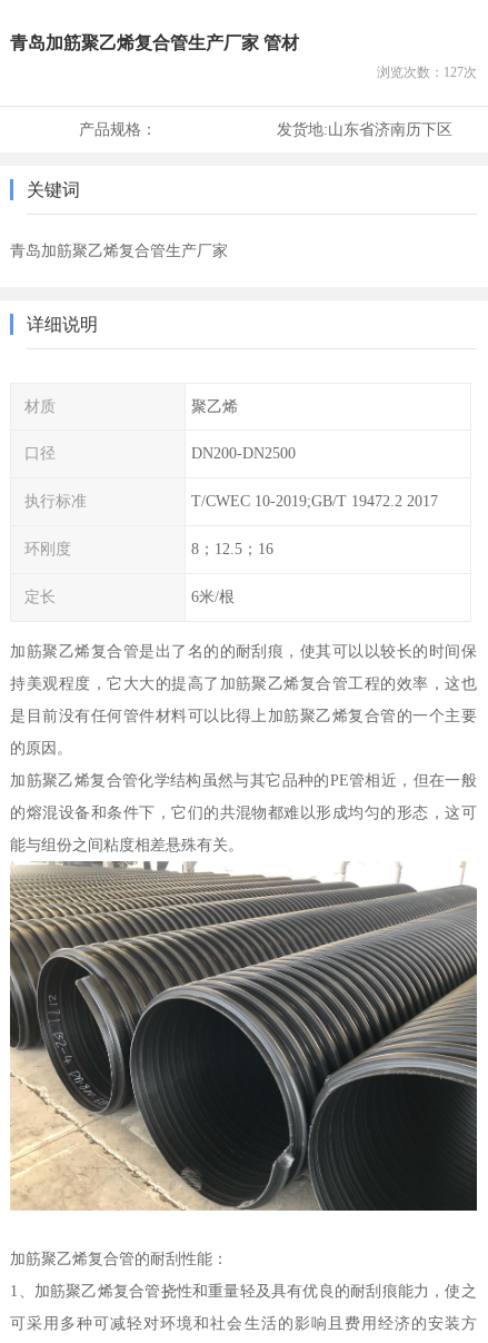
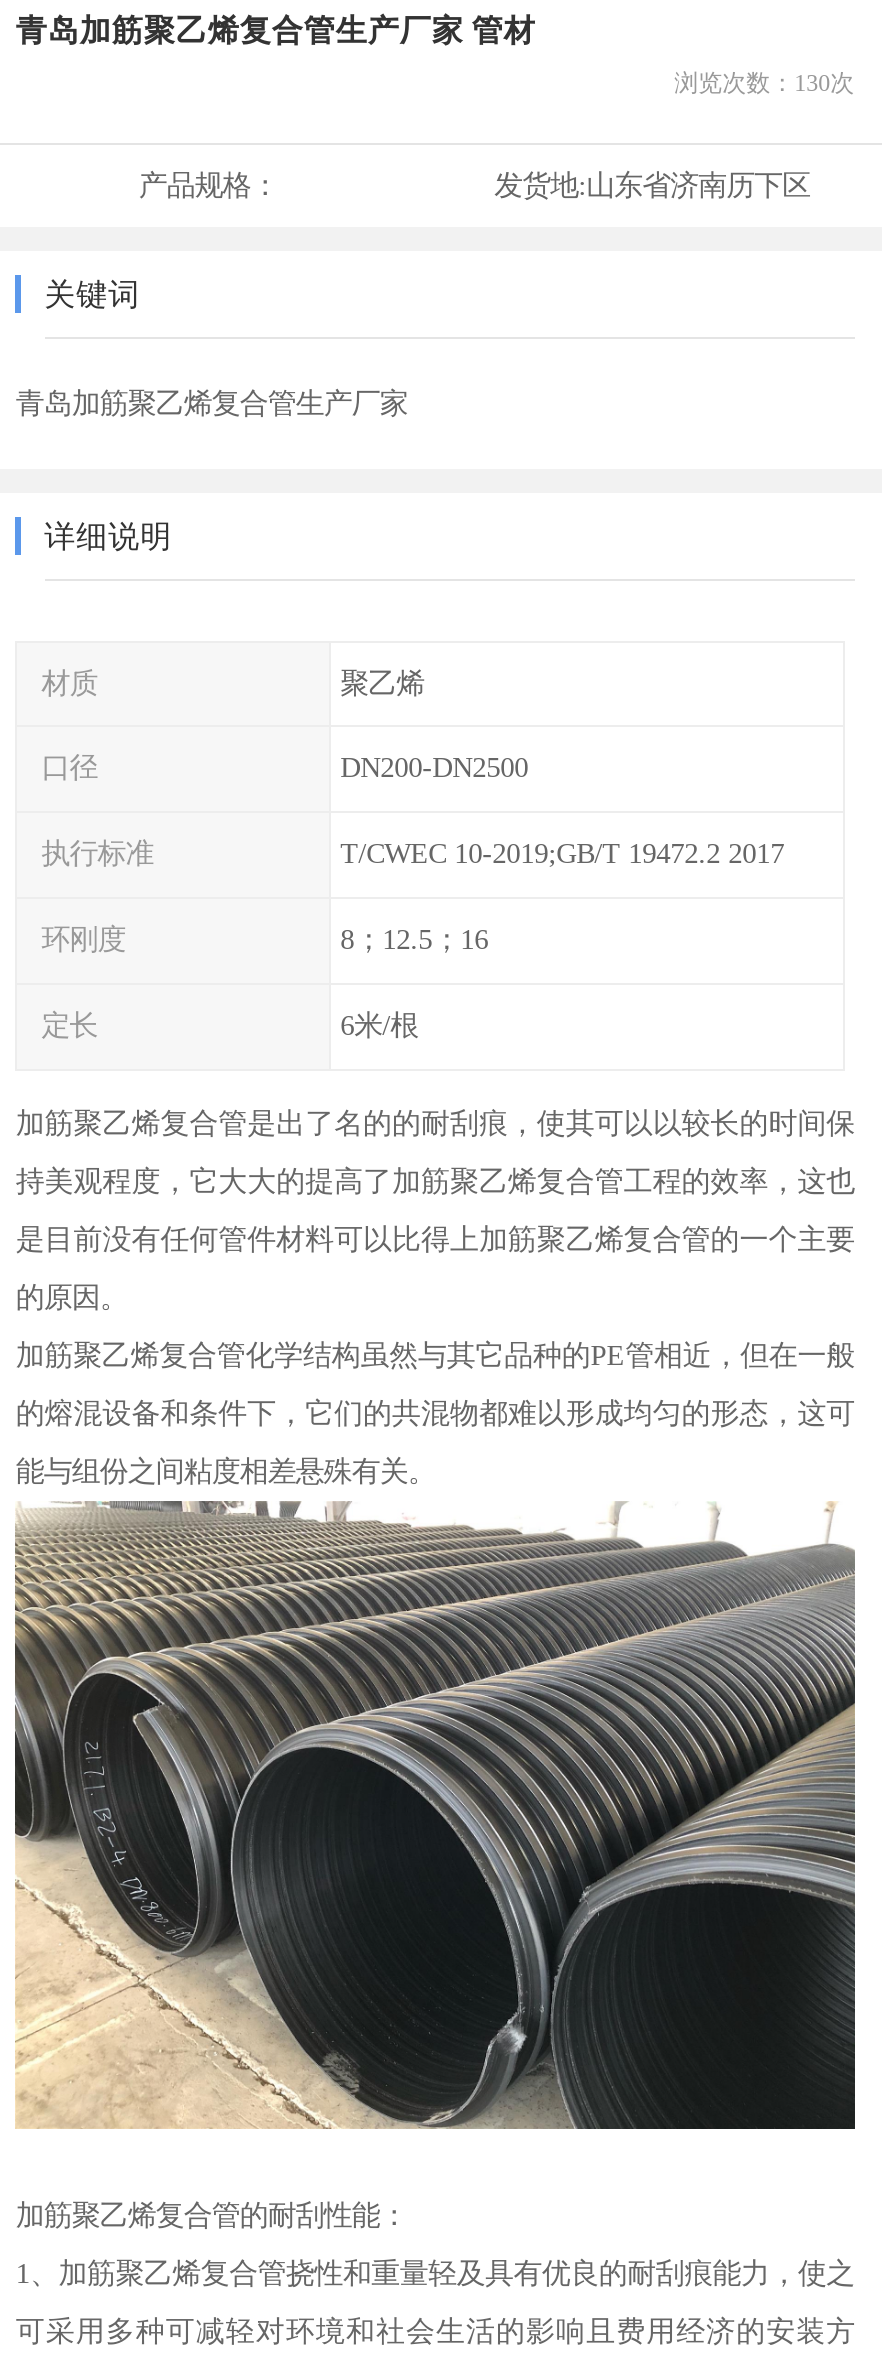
[377,64,477,80] 浏览次数：127次 -> [674,68,854,96] 浏览次数：130次

